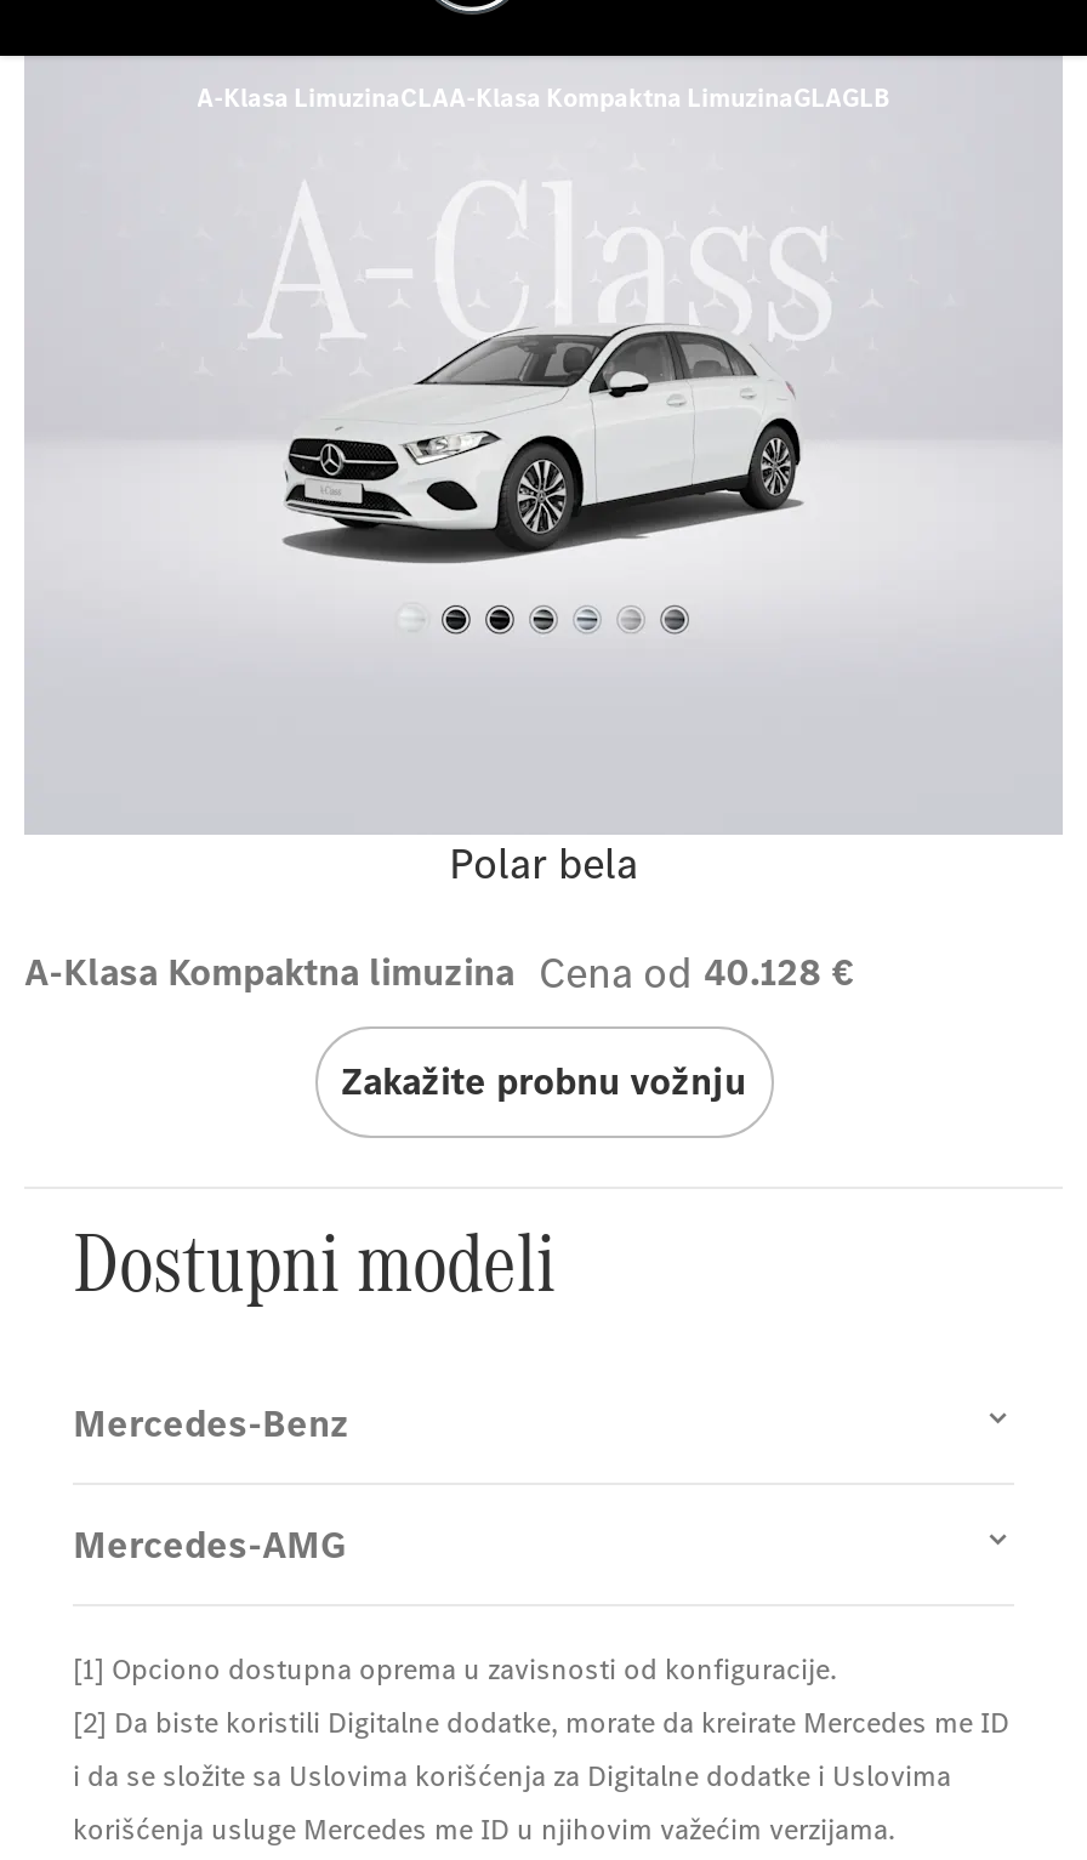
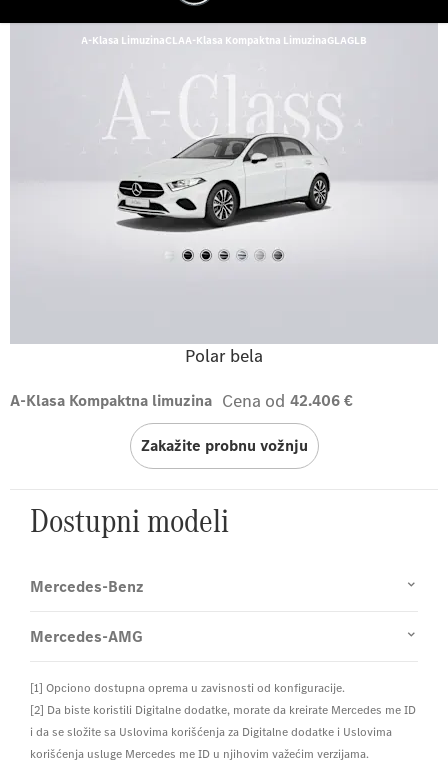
[24,944,854,1002] A-Klasa Kompaktna limuzina Cena od 40.128 € -> [10,389,353,413] A-Klasa Kompaktna limuzina Cena od 42.406 €

